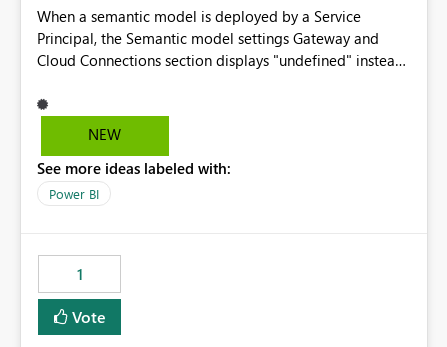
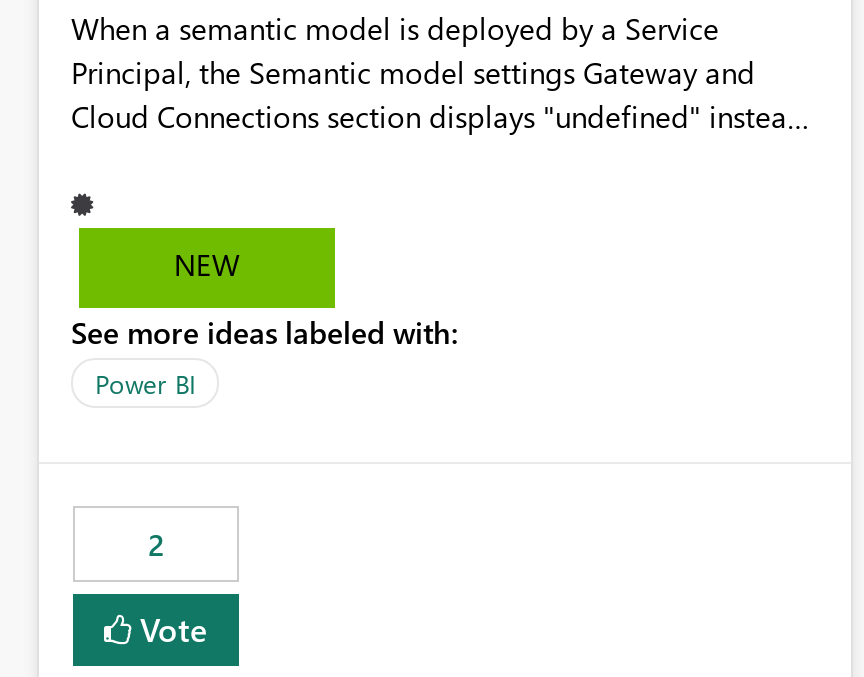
[76,264,82,284] 1 -> [148,525,164,565] 2

